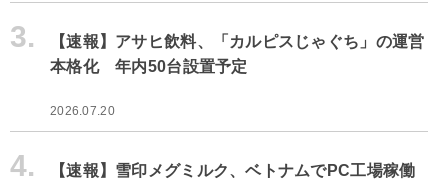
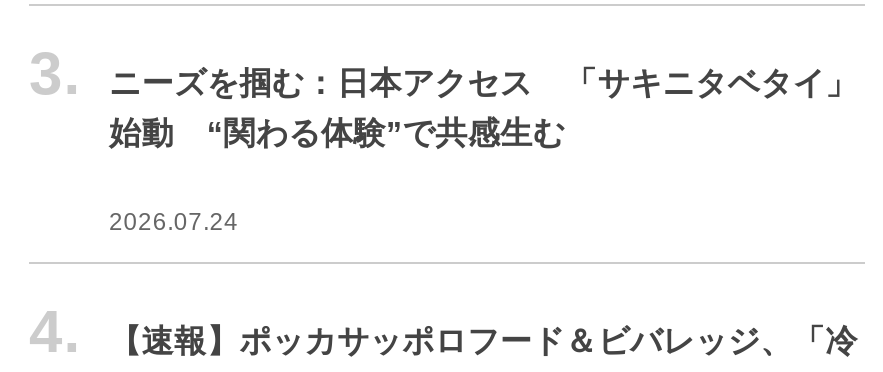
[50,33,424,50] 【速報】アサヒ飲料、「カルピスじゃぐち」の運営 -> [109,67,858,101] ニーズを掴む：日本アクセス 「サキニタベタイ」
[50,58,248,75] 本格化 年内50台設置予定 -> [109,117,565,151] 始動 “関わる体験”で共感生む
[50,104,115,118] 2026.07.20 -> [109,209,239,237] 2026.07.24
[50,162,415,179] 【速報】雪印メグミルク、ベトナムでPC工場稼働 -> [109,325,858,359] 【速報】ポッカサッポロフード＆ビバレッジ、「冷

